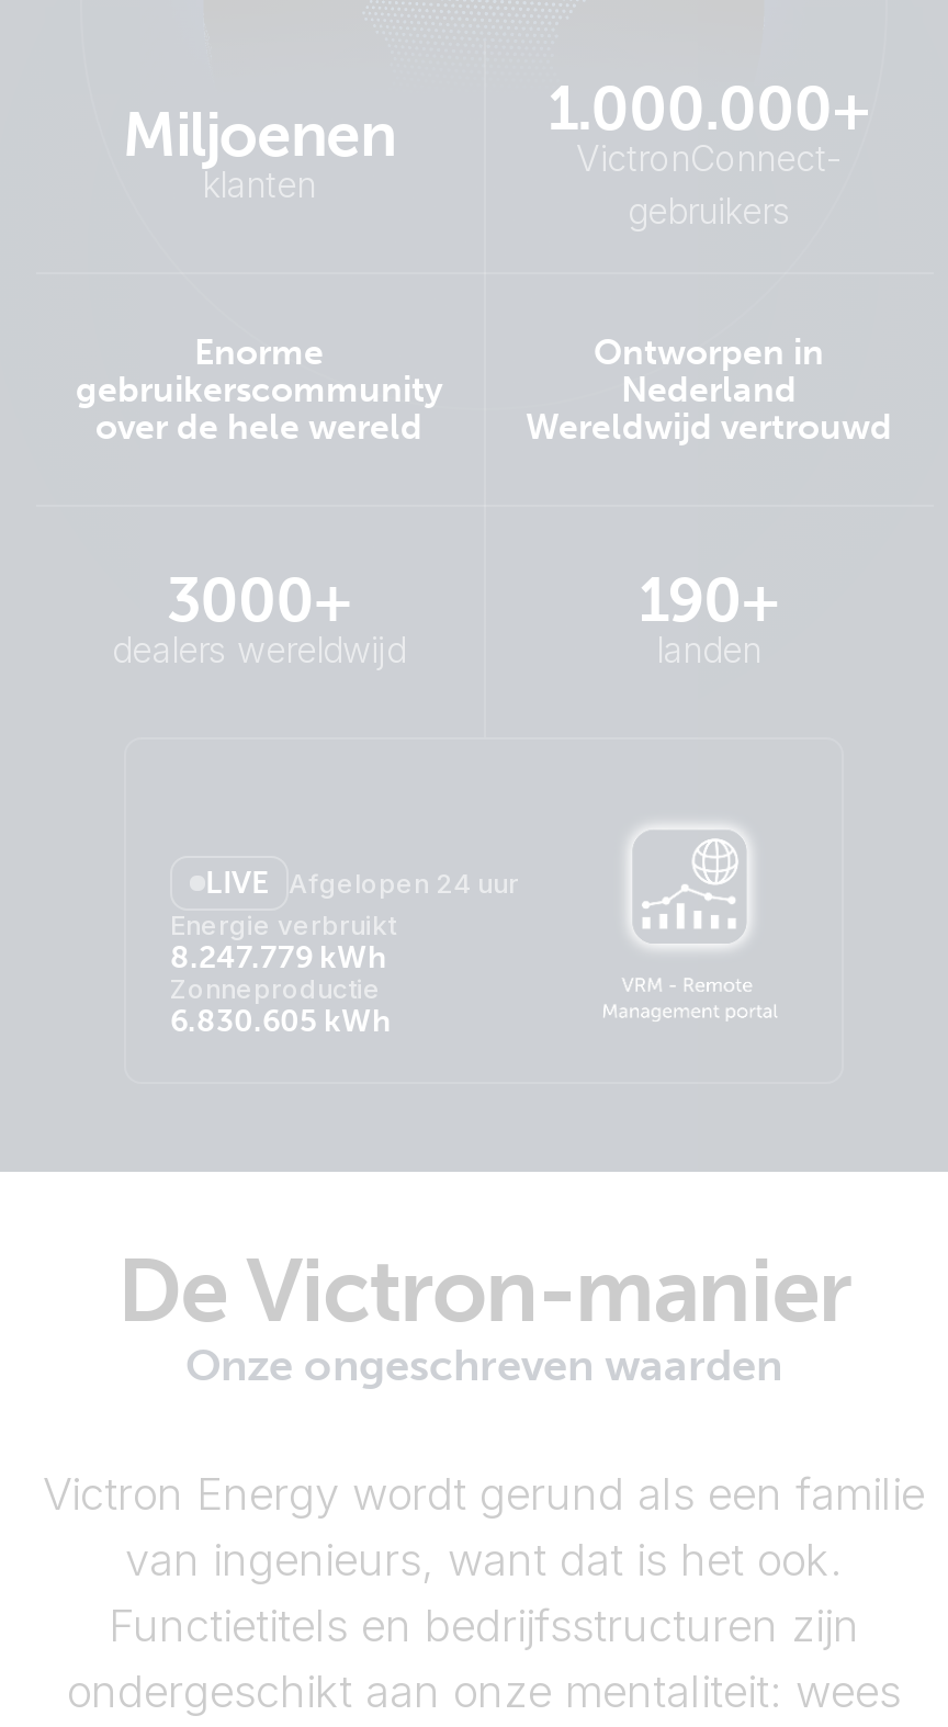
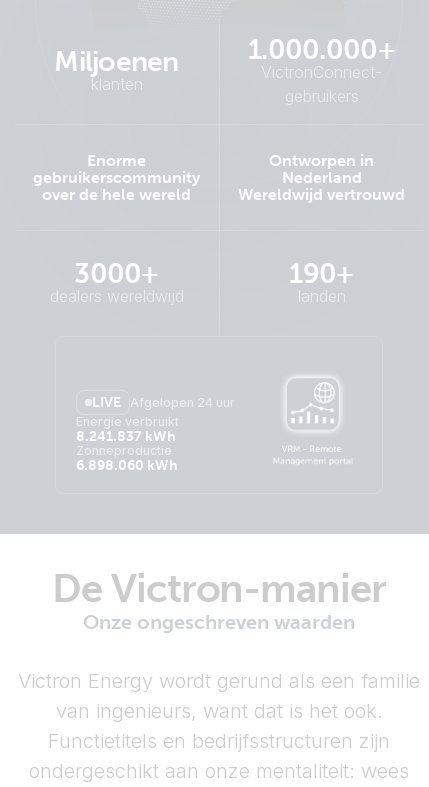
[170,939,387,977] 8.247.779 kWh -> [76,428,176,445] 8.241.837 kWh
[170,1003,392,1040] 6.830.605 kWh -> [76,457,178,474] 6.898.060 kWh

